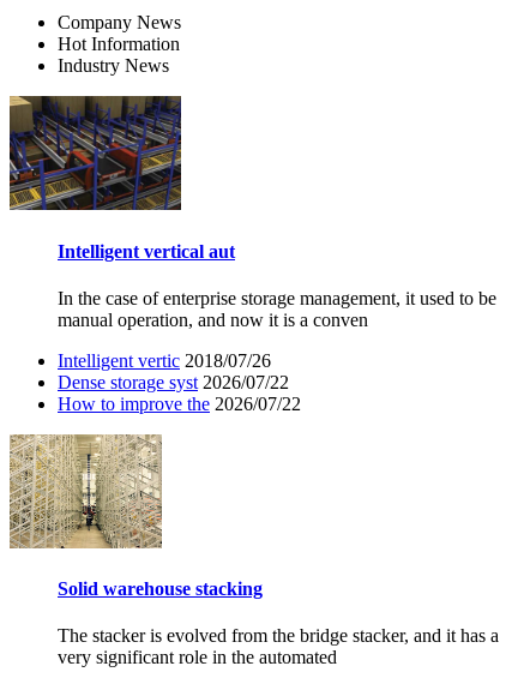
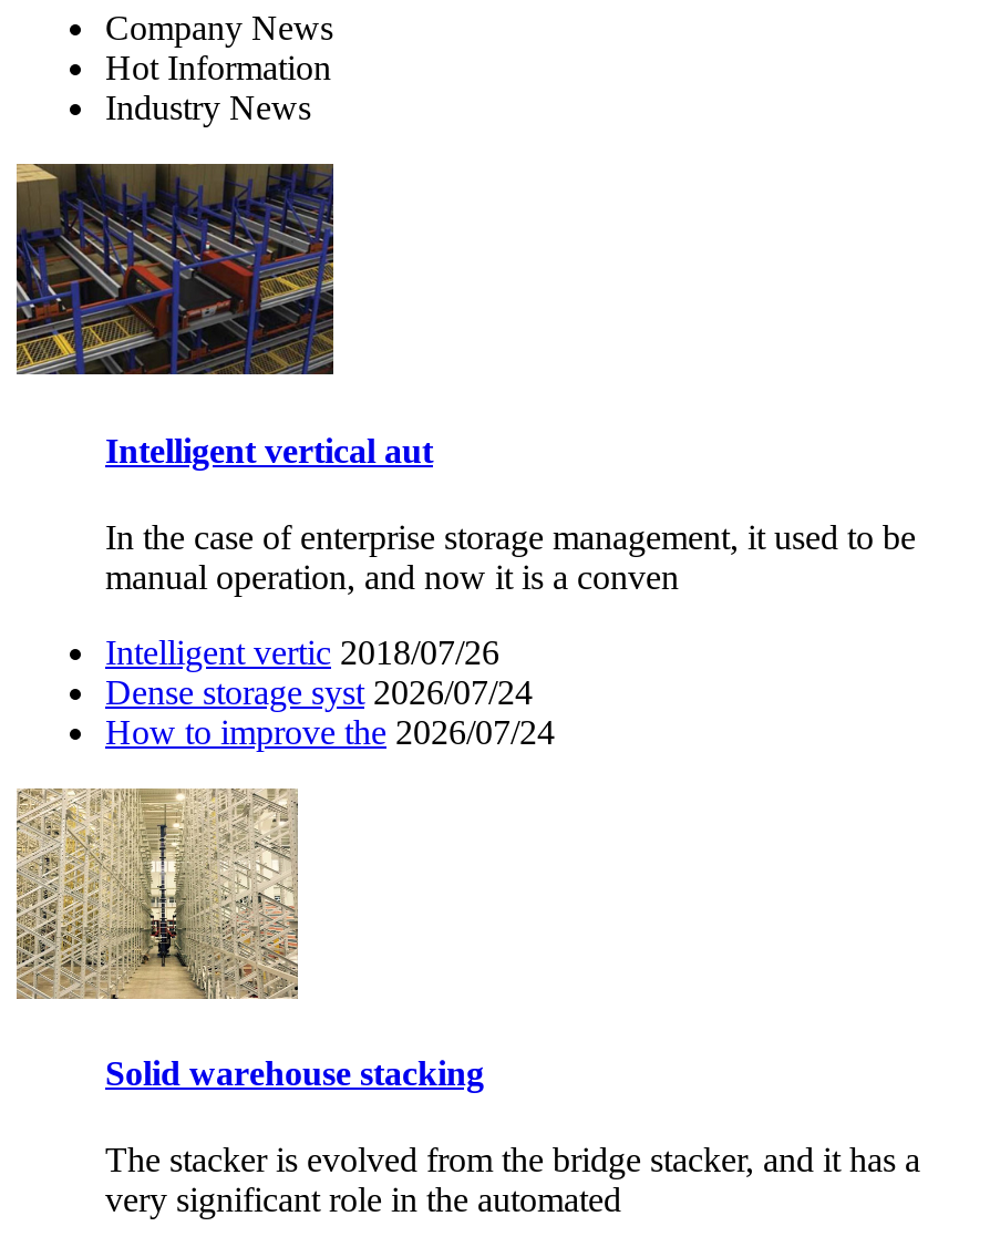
[58,372,289,392] Dense storage syst 2026/07/22 -> [105,673,533,711] Dense storage syst 2026/07/24
[58,393,301,414] How to improve the 2026/07/22 -> [105,713,555,751] How to improve the 2026/07/24

